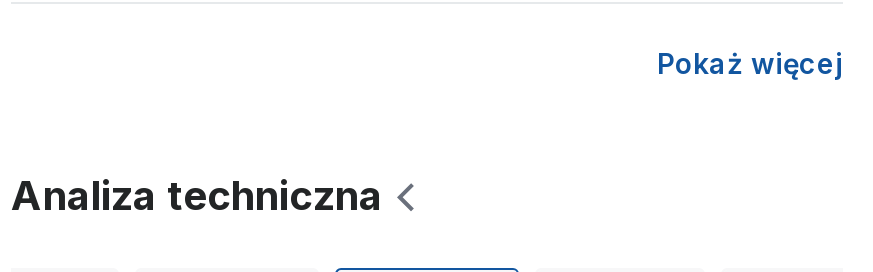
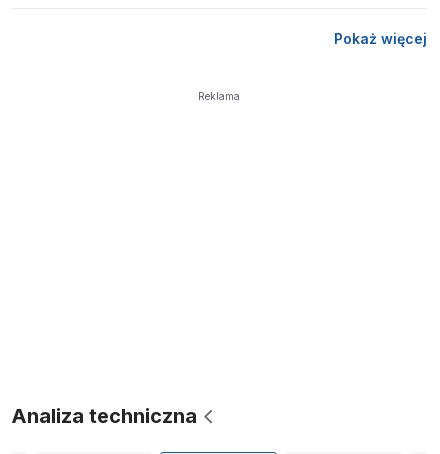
none -> [198,90,240,102] Reklama

